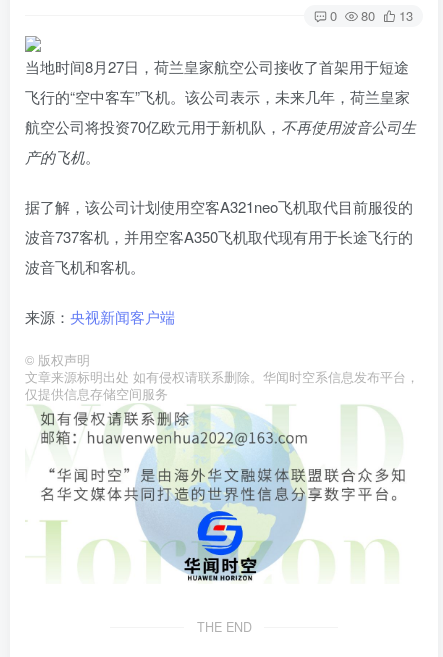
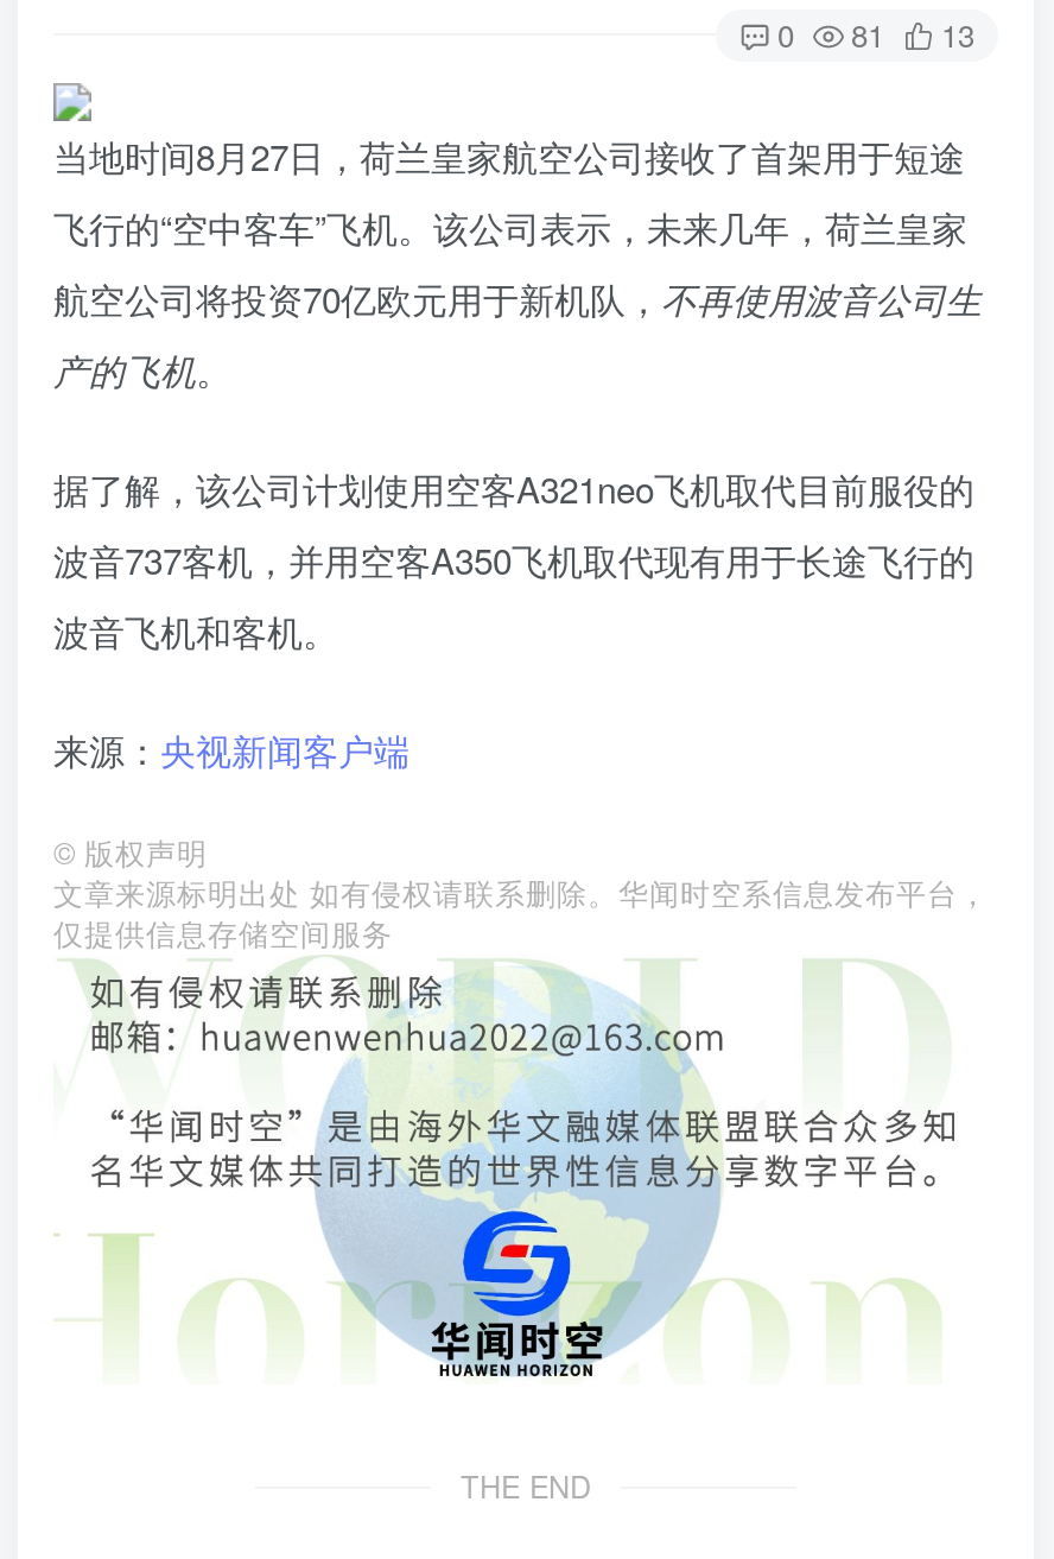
[330,6,413,25] 0 80 13 -> [777,12,974,57] 0 81 13

